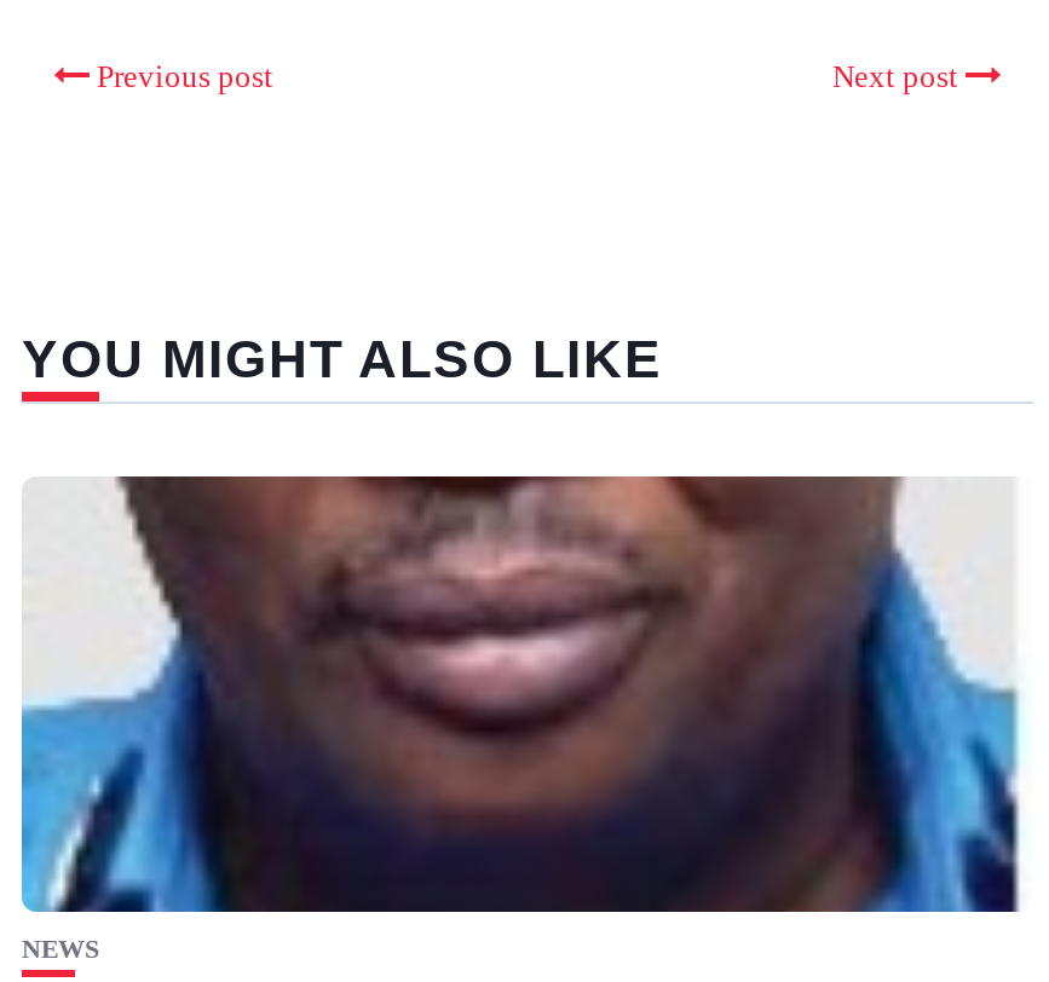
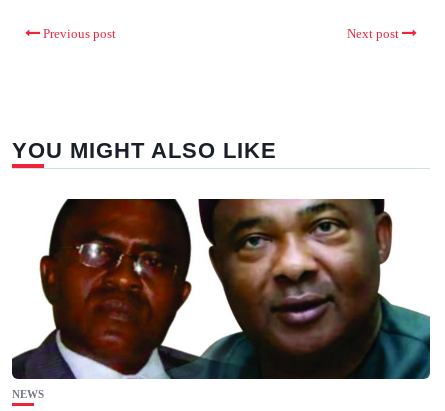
[19,474,1033,914] [image] -> [11,198,431,380] [image]

